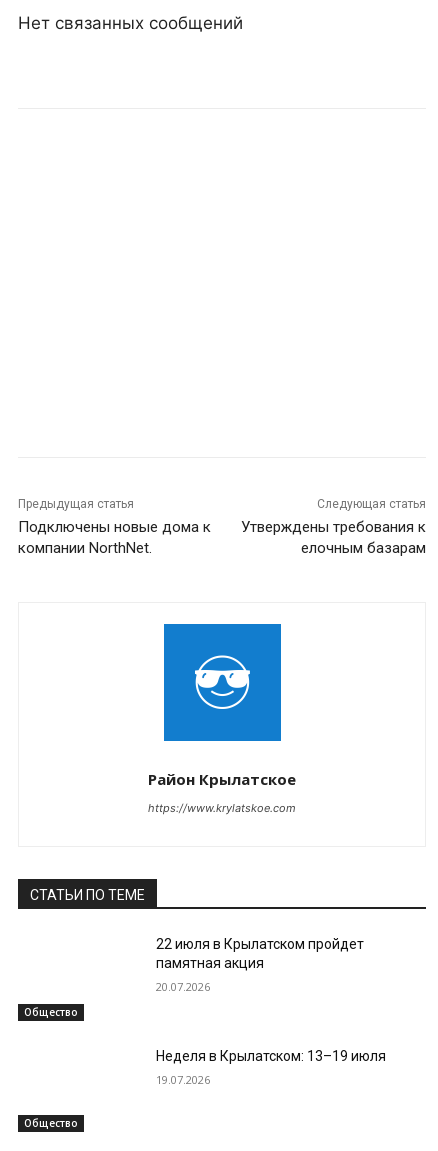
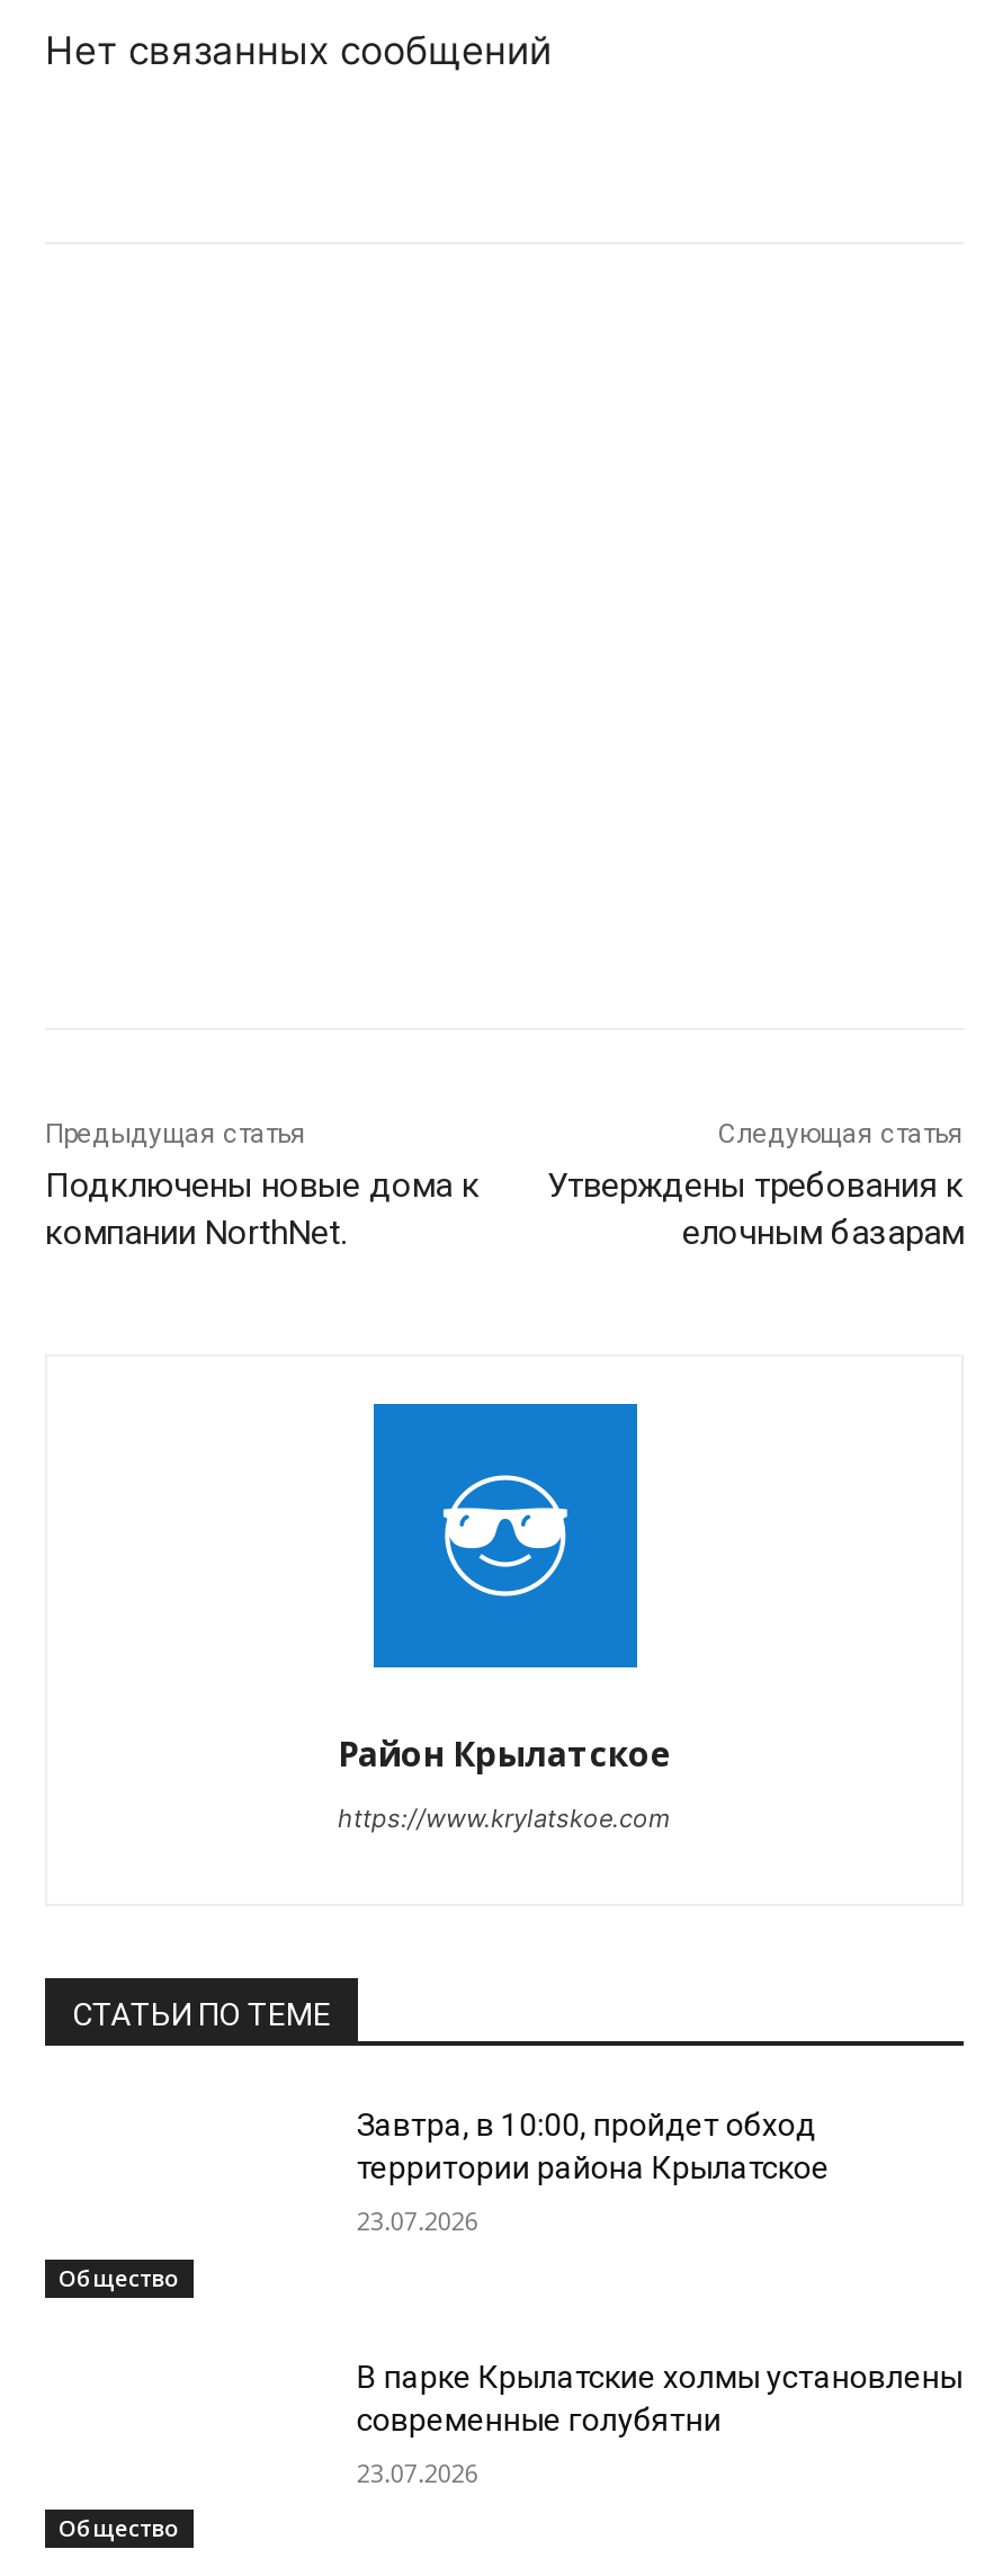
[156,936,364,971] 22 июля в Крылатском пройдет | памятная акция -> [357,2107,829,2186] Завтра, в 10:00, пройдет обход | территории района Крылатское
[156,979,210,994] 20.07.2026 -> [357,2204,478,2237] 23.07.2026
[156,1048,386,1064] Неделя в Крылатском: 13–19 июля -> [357,2358,962,2437] В парке Крылатские холмы установлены | современные голубятни
[156,1072,210,1087] 19.07.2026 -> [357,2455,478,2489] 23.07.2026

